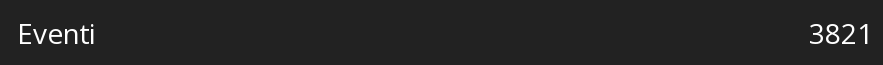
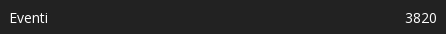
[809,15,873,53] 3821 -> [405,8,437,27] 3820

